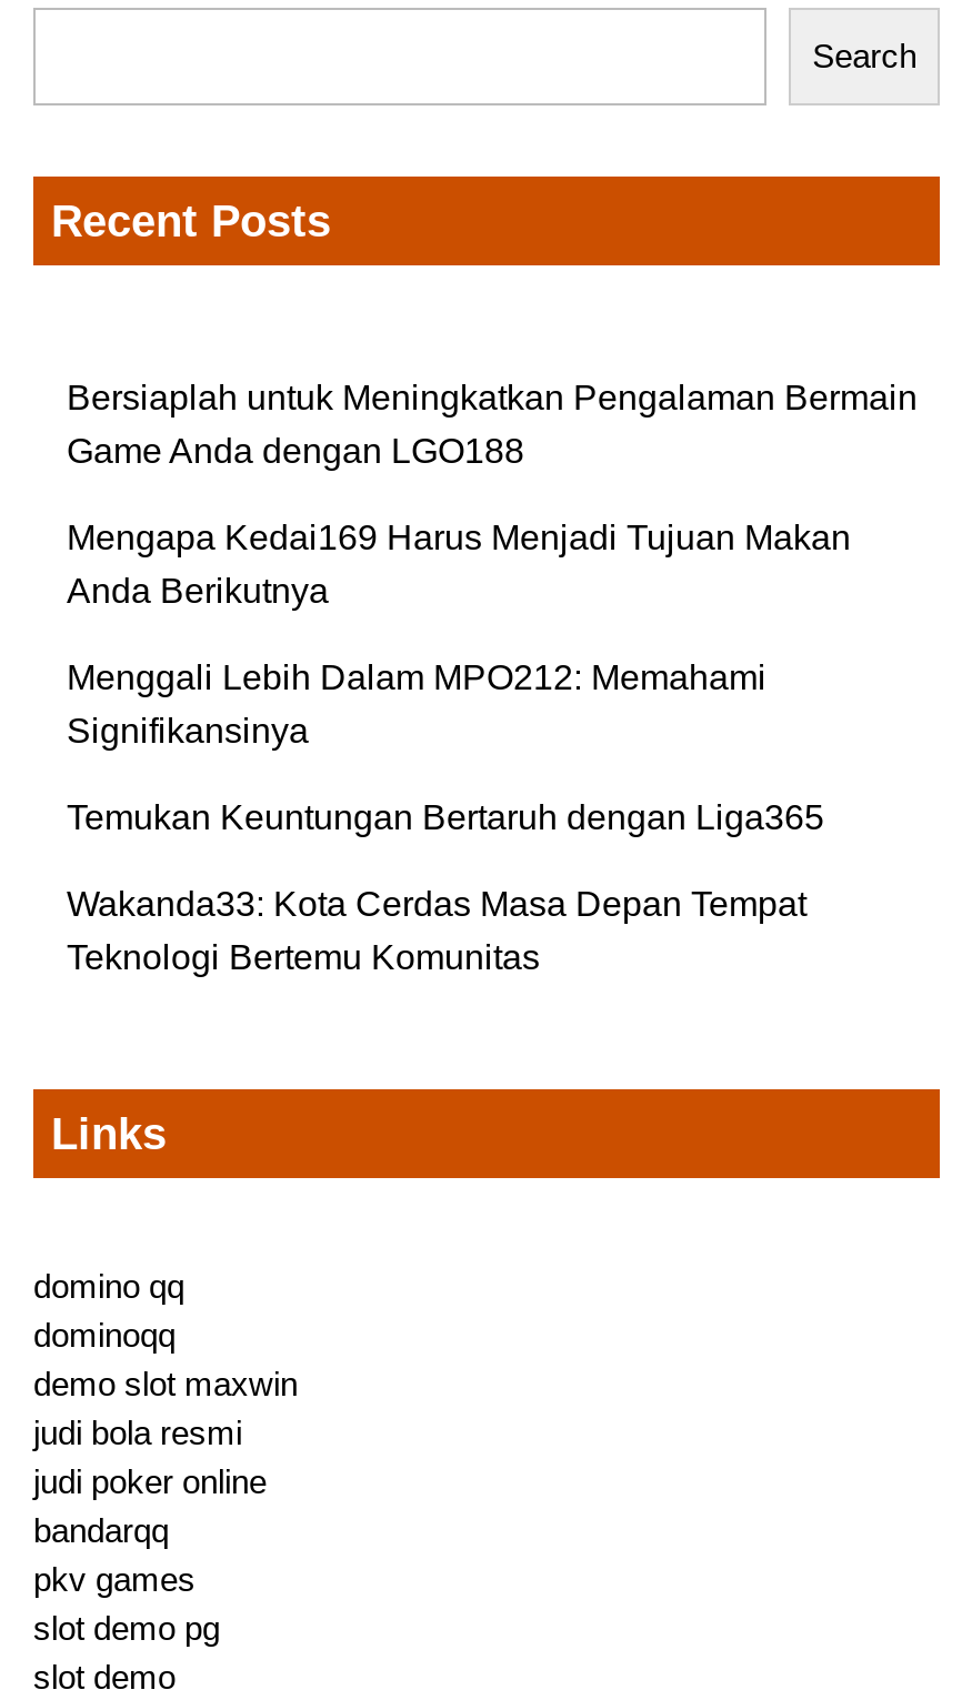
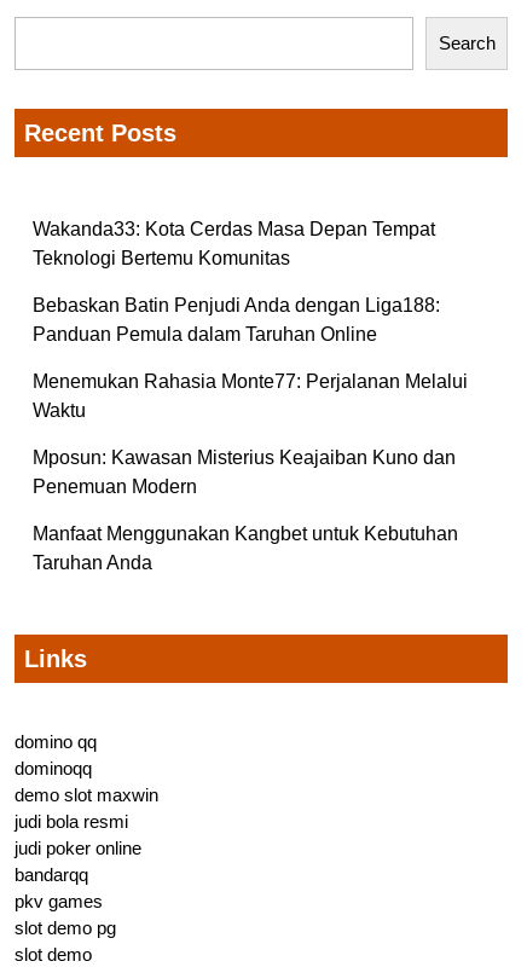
[67,378,918,836] Bersiaplah untuk Meningkatkan Pengalaman Bermain | Game Anda dengan LGO188 | Mengapa Kedai169 Harus Menjadi Tujuan Makan | Anda Berikutnya | Menggali Lebih Dalam MPO212: Memahami | Signifikansinya | Temukan Keuntungan Bertaruh dengan Liga365 -> none
moved [67,885,806,976] -> [33,219,435,268]: Wakanda33: Kota Cerdas Masa Depan Tempat | Teknologi Bertemu Komunitas
none -> [33,295,468,573] Bebaskan Batin Penjudi Anda dengan Liga188: | Panduan Pemula dalam Taruhan Online | Menemukan Rahasia Monte77: Perjalanan Melalui | Waktu | Mposun: Kawasan Misterius Keajaiban Kuno dan | Penemuan Modern | Manfaat Menggunakan Kangbet untuk Kebutuhan | Taruhan Anda

